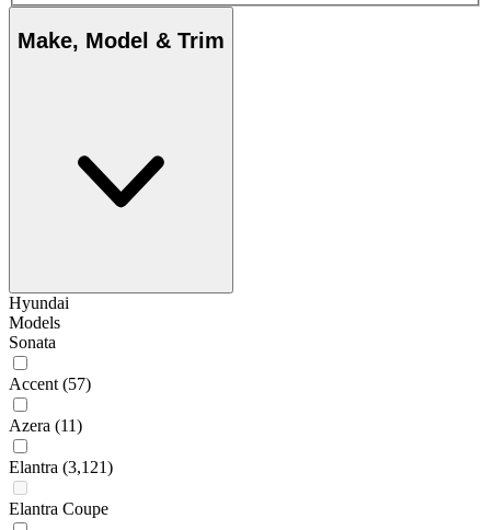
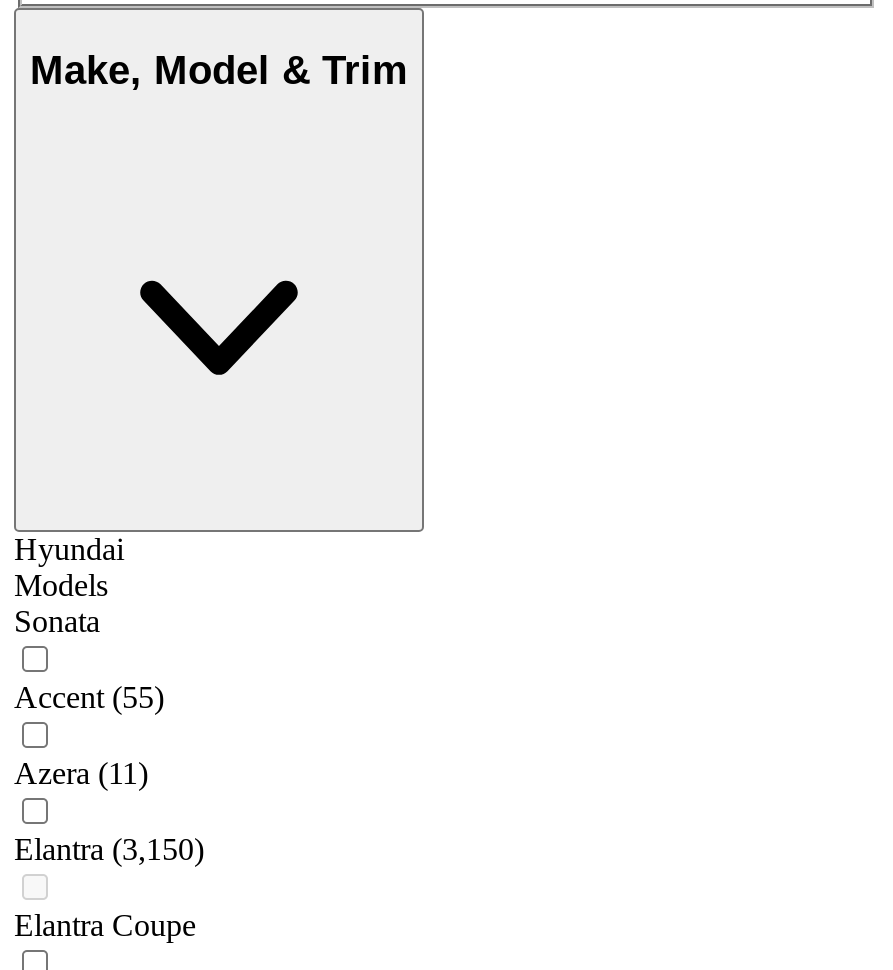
[9,375,91,394] Accent (57) -> [14,681,164,715] Accent (55)
[9,458,113,477] Elantra (3,121) -> [14,833,204,867] Elantra (3,150)

